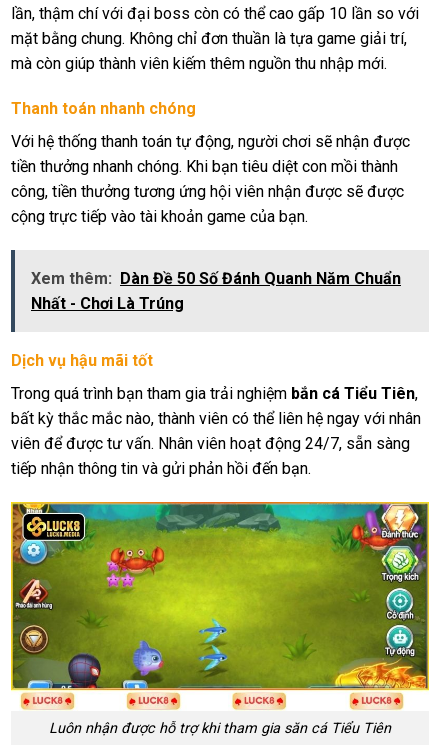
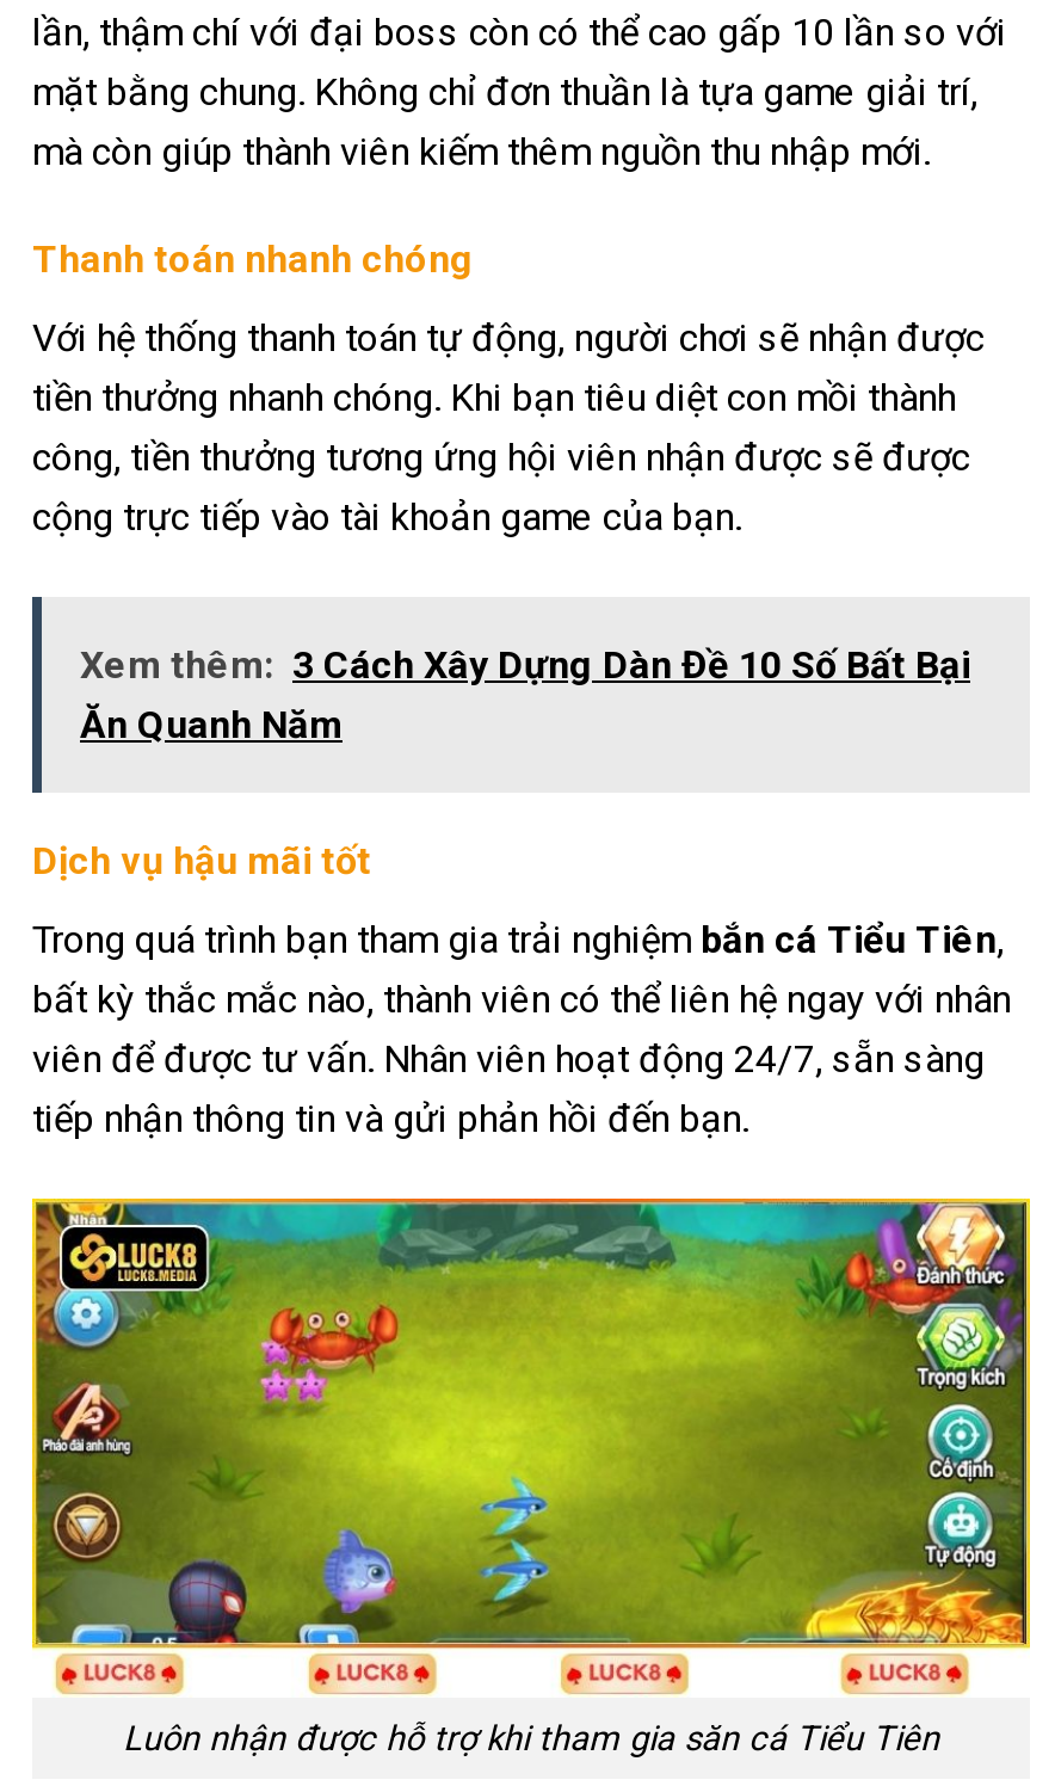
[31,269,401,313] Xem thêm: Dàn Đề 50 Số Đánh Quanh Năm Chuẩn | Nhất - Chơi Là Trúng -> [80,643,970,748] Xem thêm: 3 Cách Xây Dựng Dàn Đề 10 Số Bất Bại | Ăn Quanh Năm

